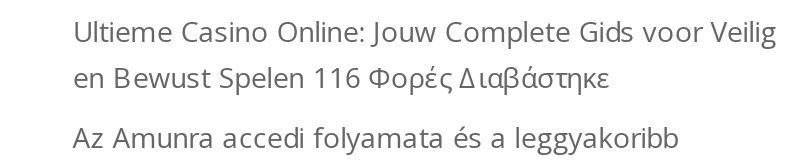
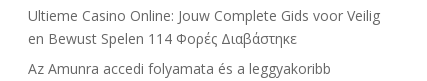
[73,58,611,96] en Bewust Spelen 116 Φορές Διαβάστηκε -> [28,29,297,48] en Bewust Spelen 114 Φορές Διαβάστηκε

